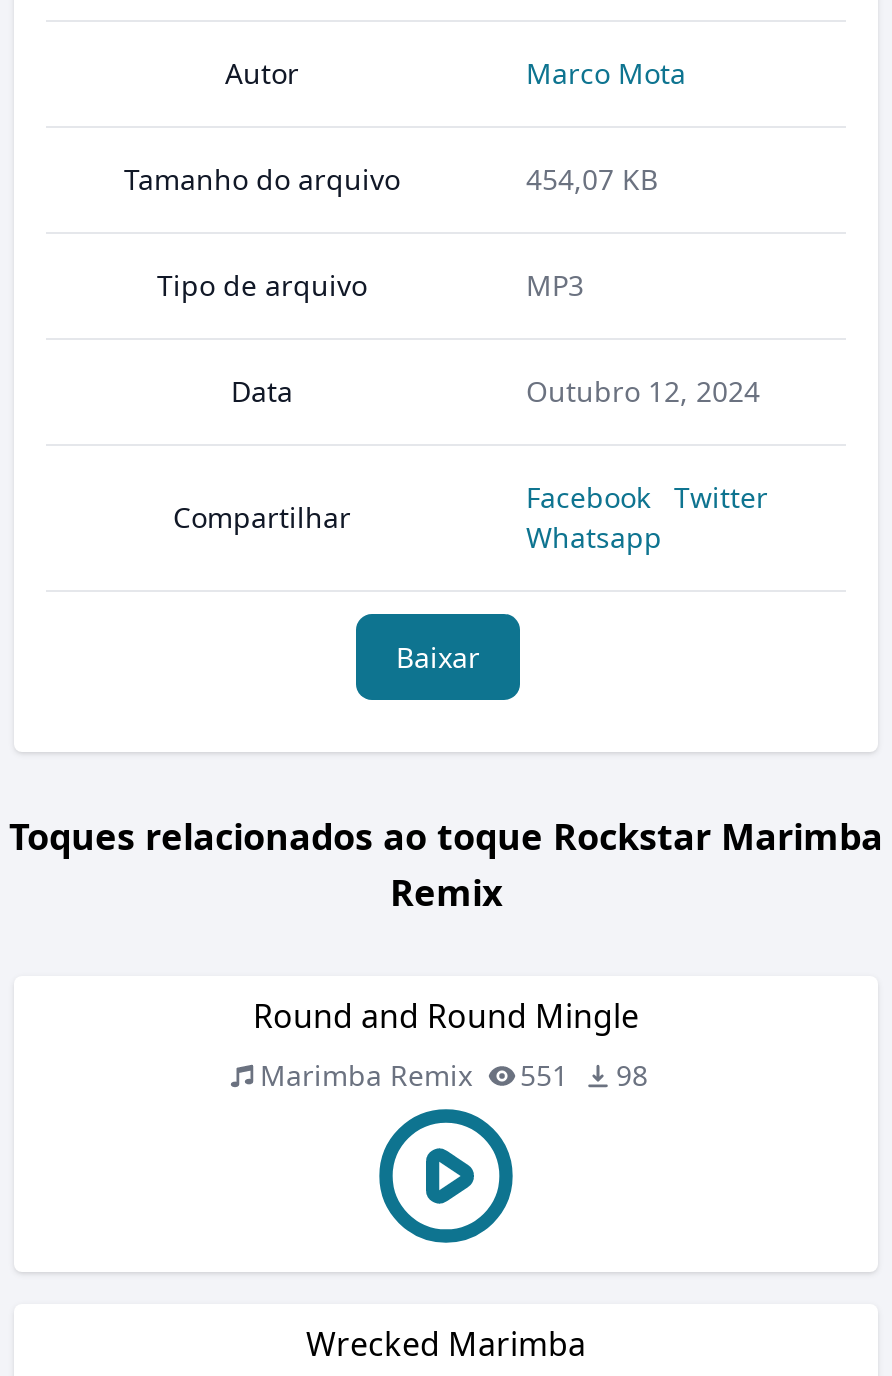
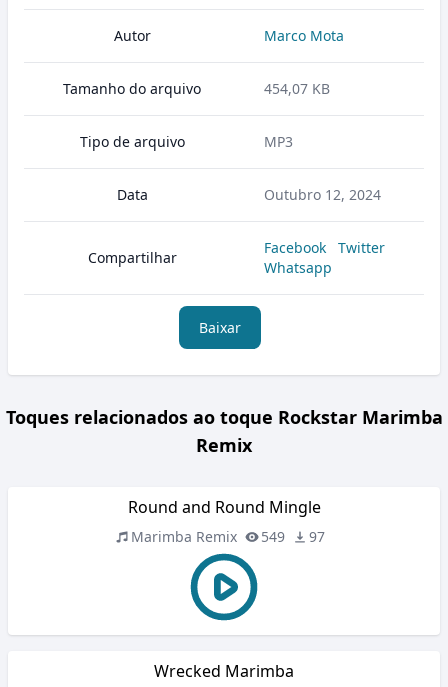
[520,1056,568,1094] 551 -> [261,527,285,546] 549
[616,1056,648,1094] 98 -> [309,527,325,546] 97

